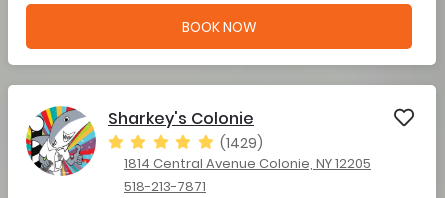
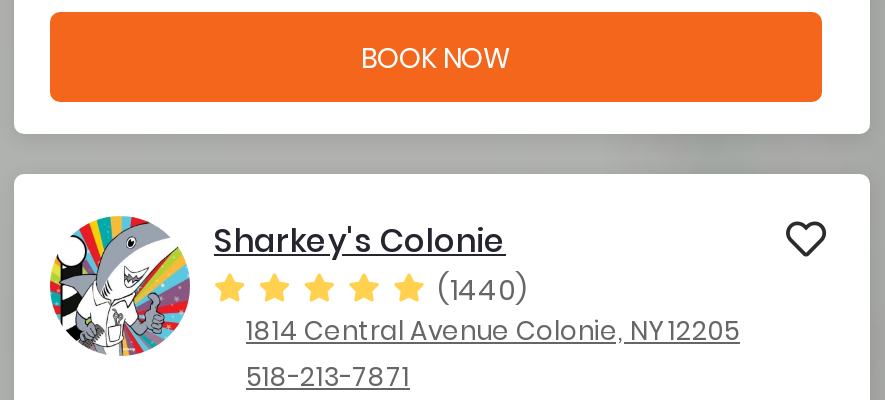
[220,133,263,153] (1429) -> [438,270,528,310] (1440)

